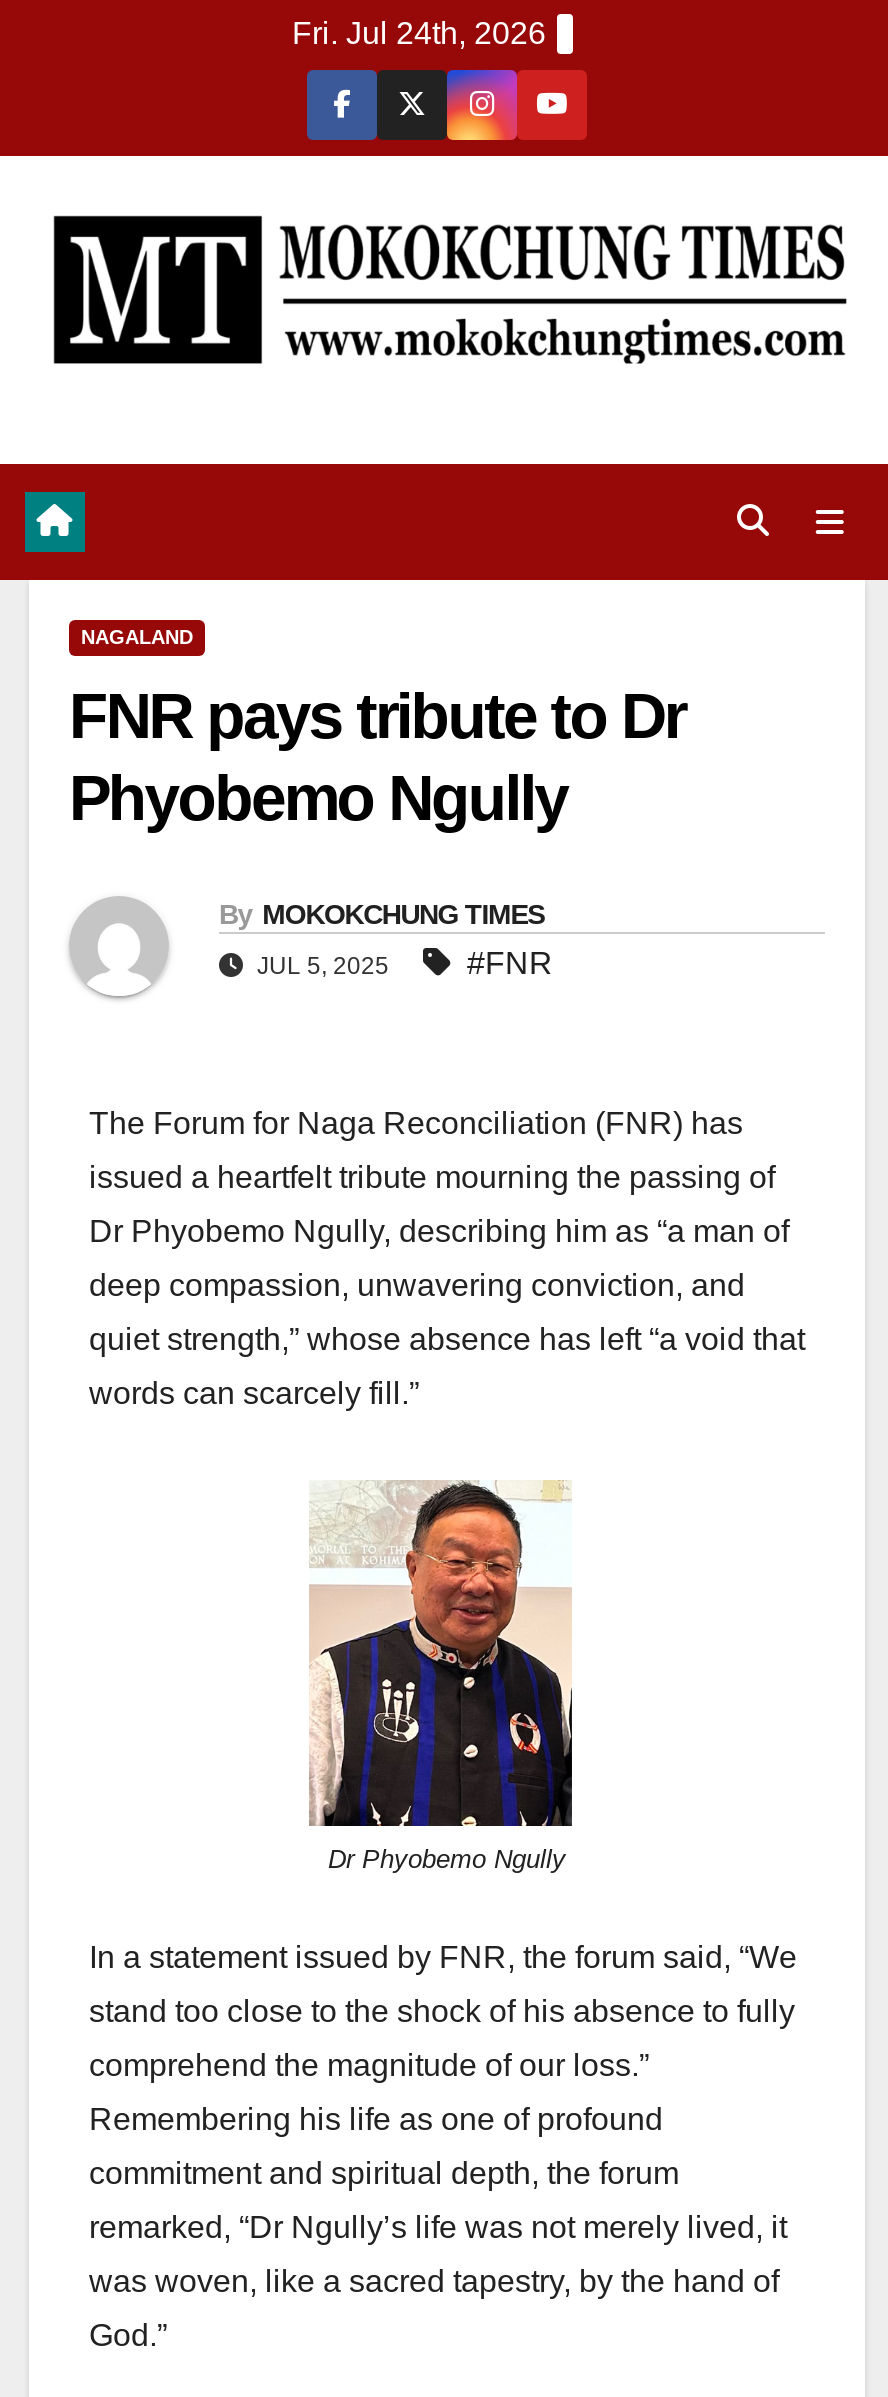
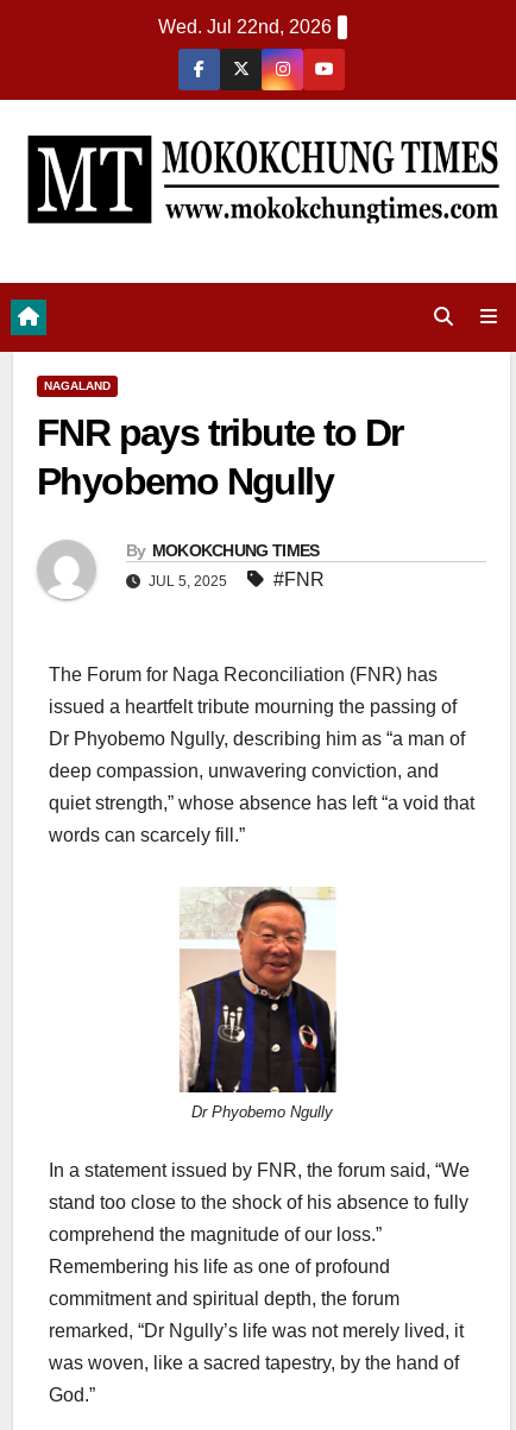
[292,16,546,50] Fri. Jul 24th, 2026 -> [158,17,332,37] Wed. Jul 22nd, 2026

